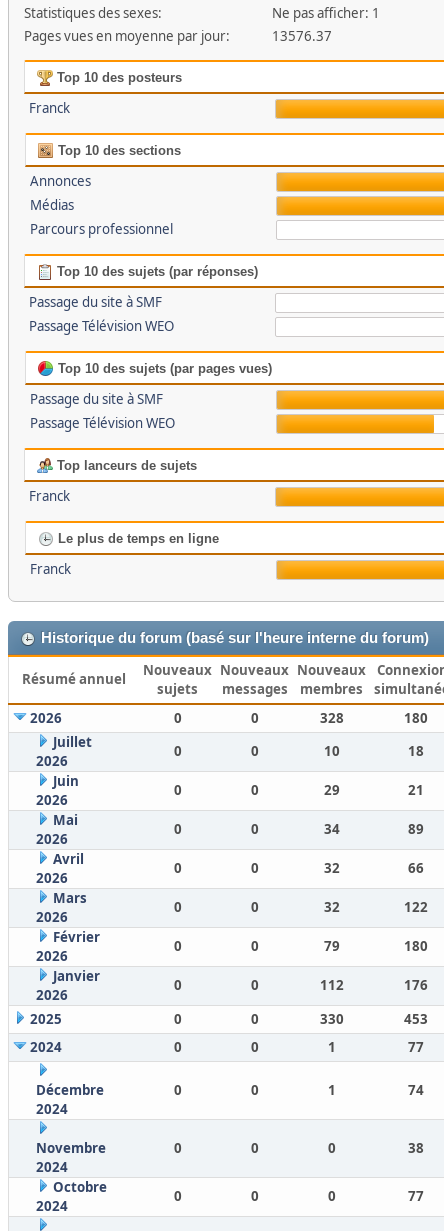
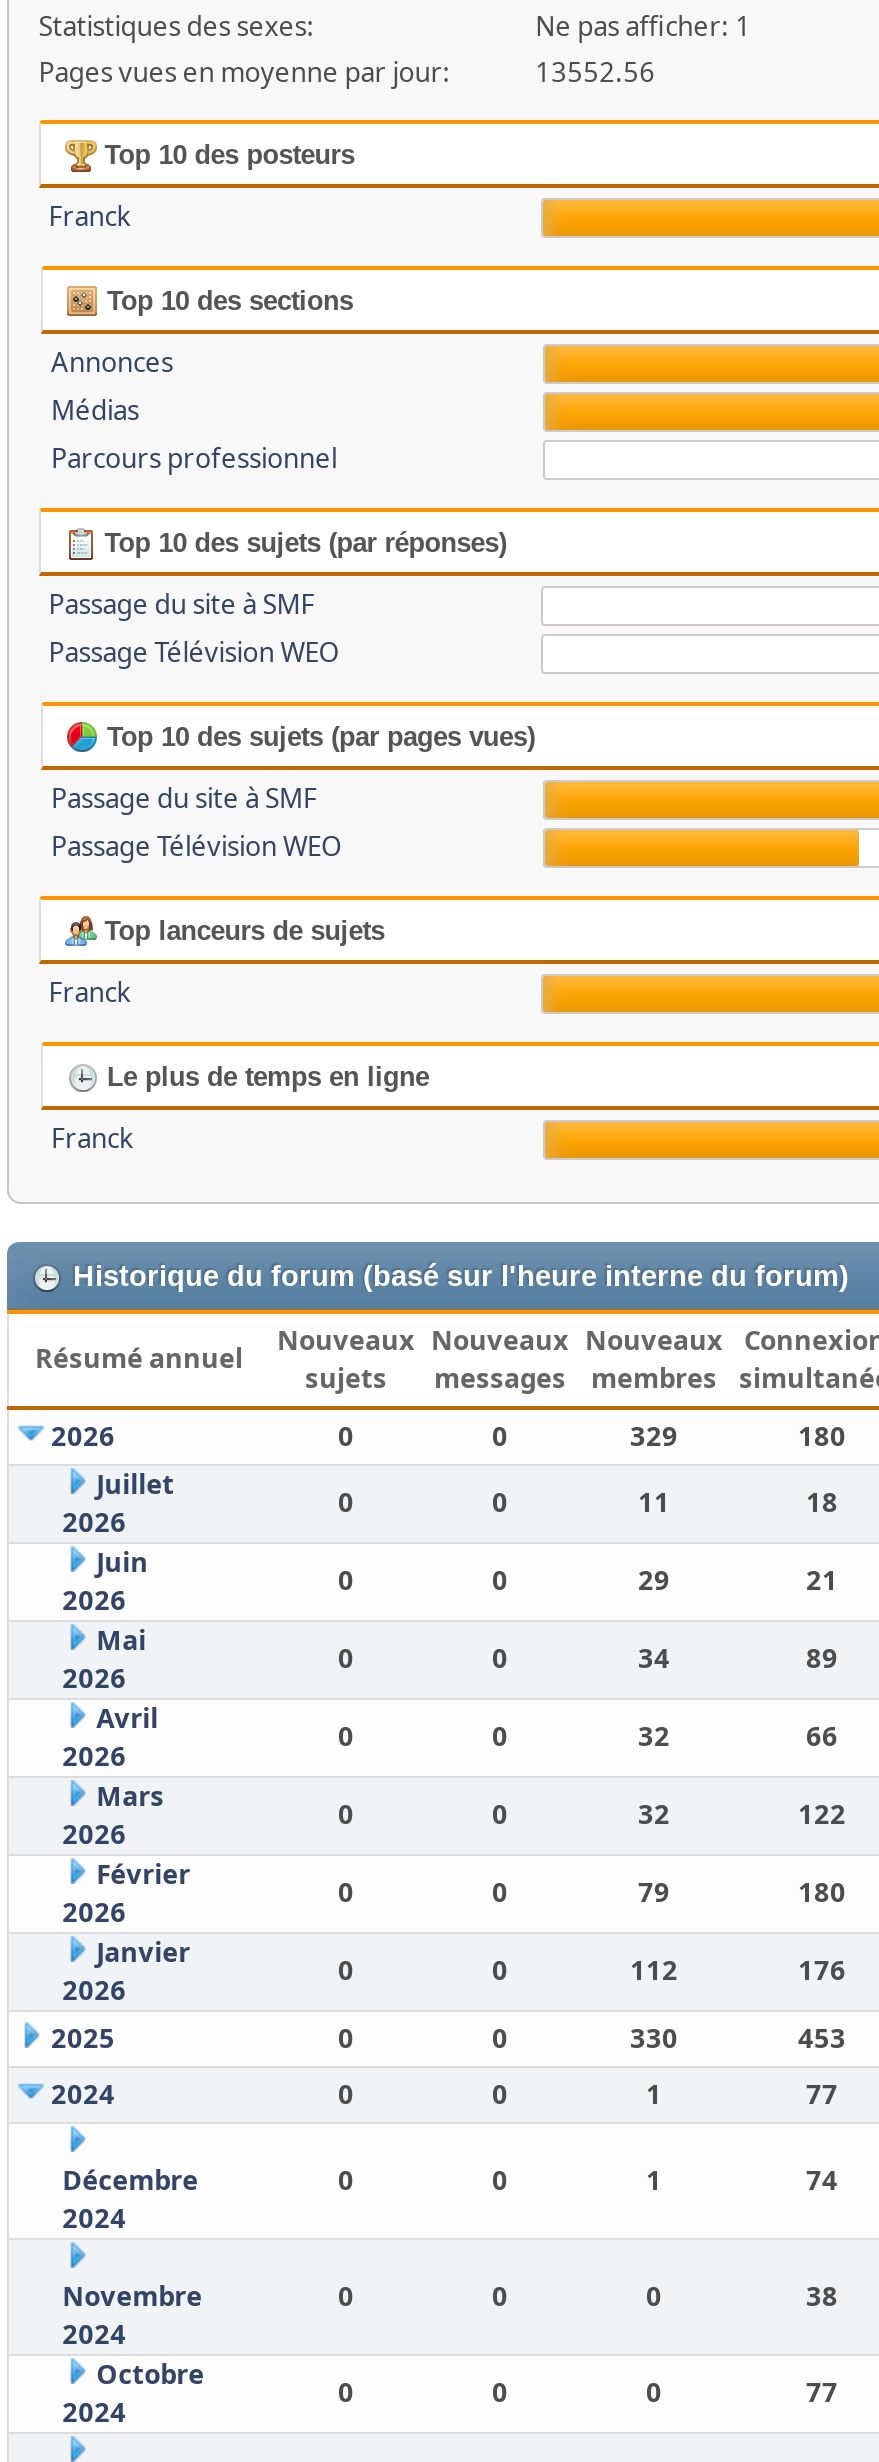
[272,27,332,45] 13576.37 -> [535,54,655,90] 13552.56
[319,709,343,727] 328 -> [630,1418,678,1454] 329
[323,742,339,760] 10 -> [638,1484,670,1520] 11

